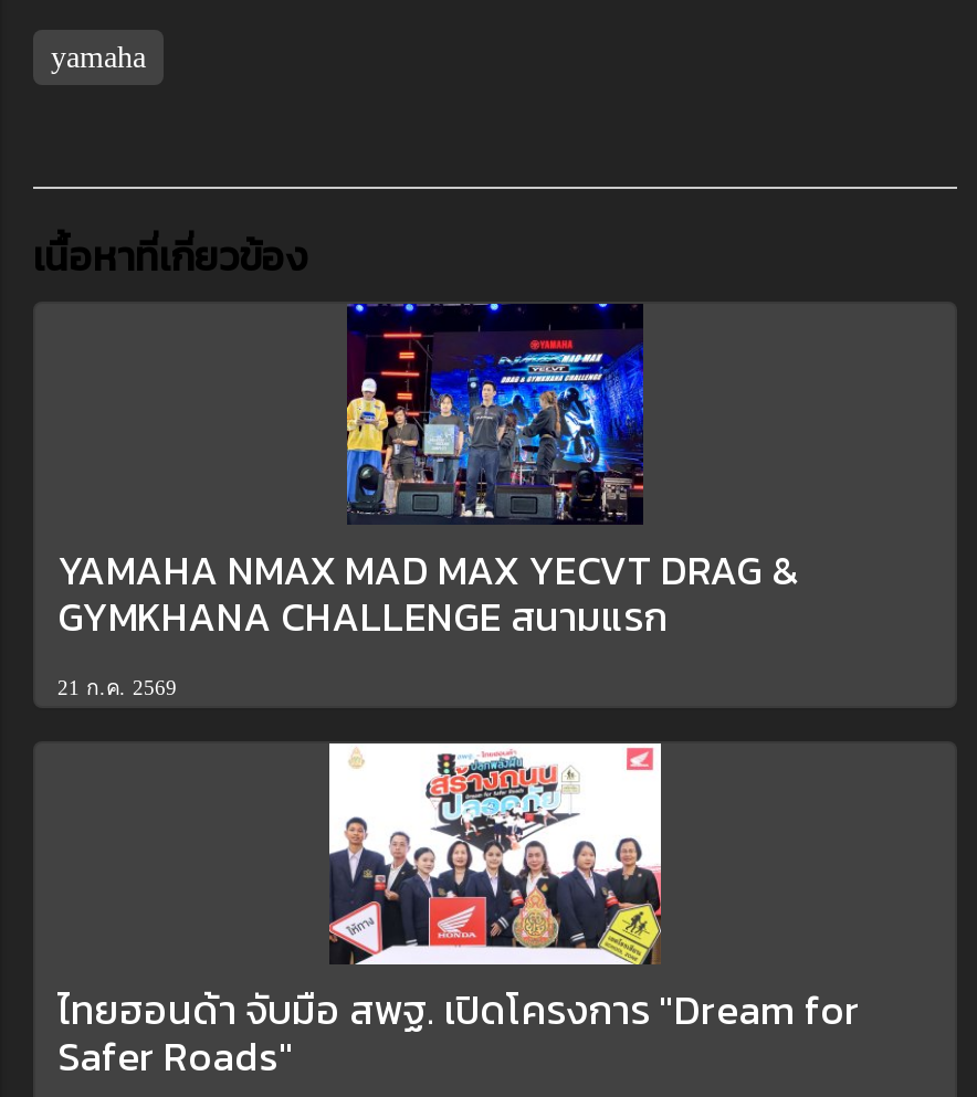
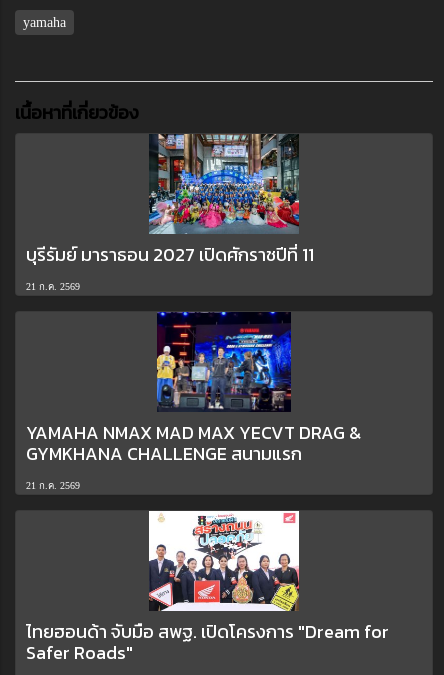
none -> [26,133,314,292] [image] | บุรีรัมย์ มาราธอน 2027 เปิดศักราชปีที่ 11 | 21 ก.ค. 2569

